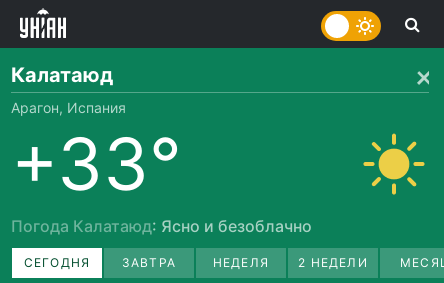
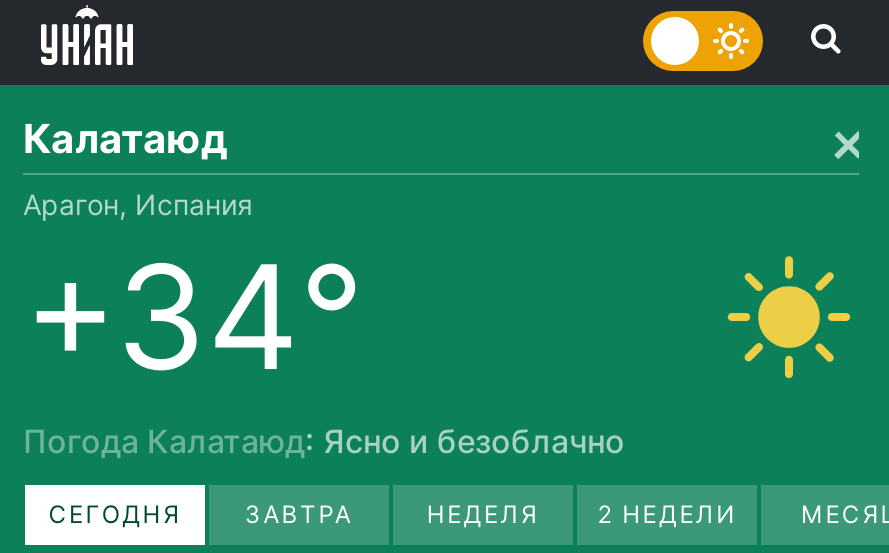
[11,120,182,207] +33° -> [23,229,365,403] +34°

